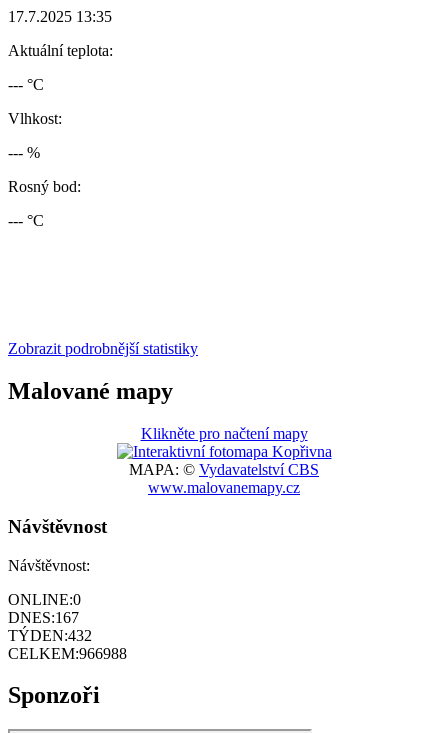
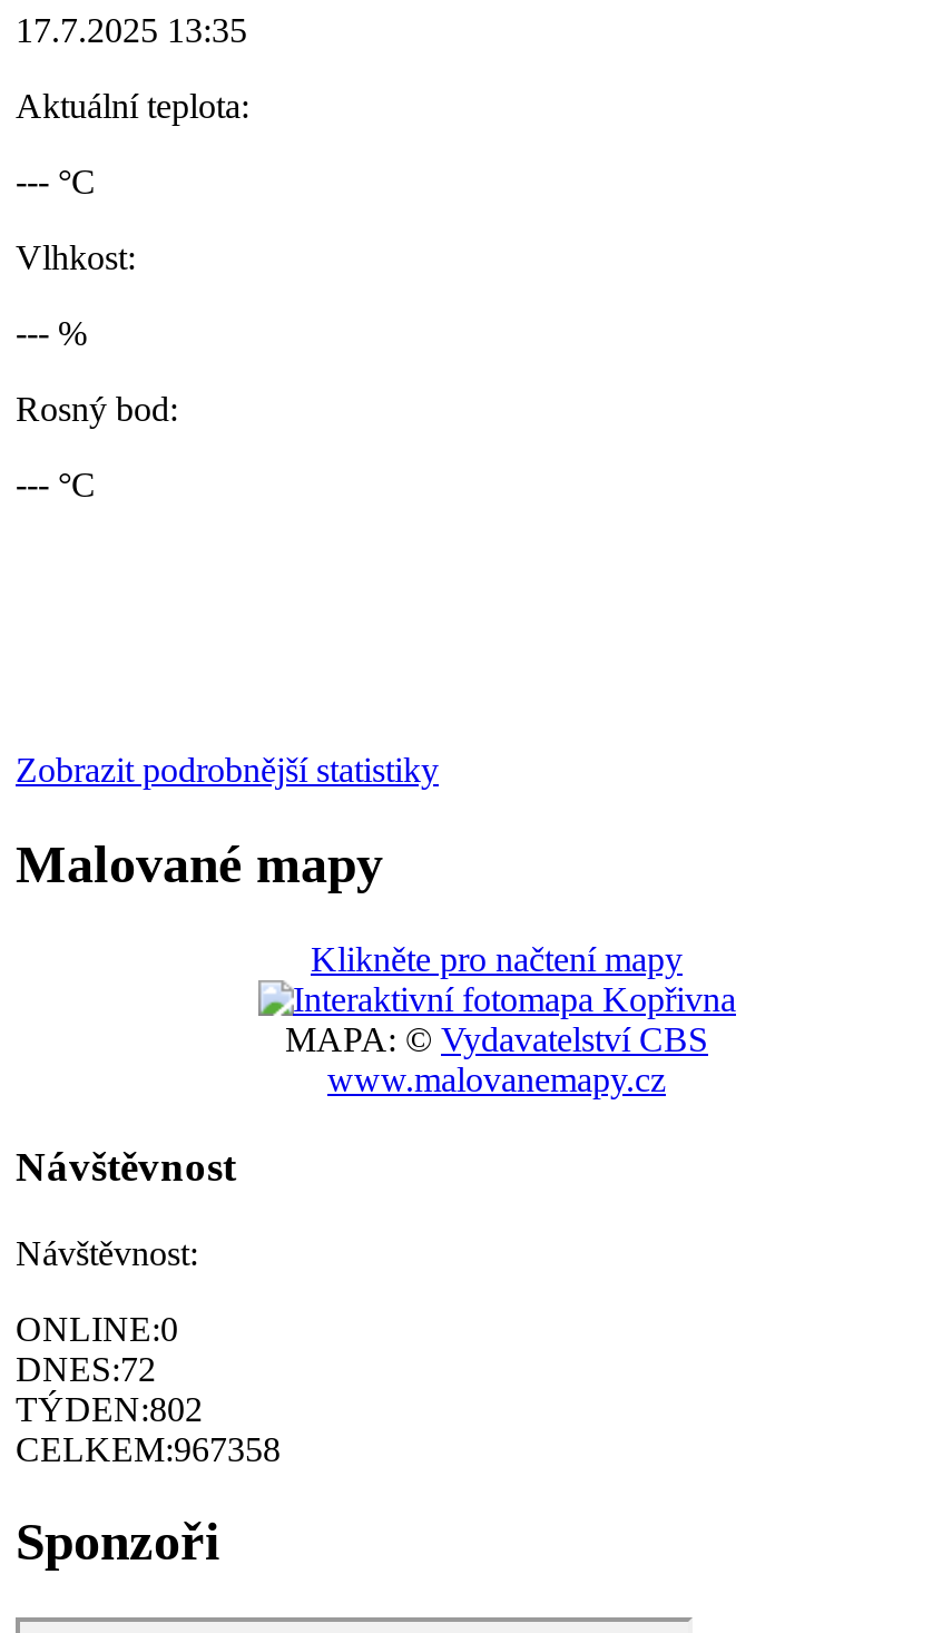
[8,608,79,625] DNES:167 -> [16,1349,156,1387] DNES:72
[8,626,92,643] TÝDEN:432 -> [16,1389,203,1427] TÝDEN:802
[8,644,127,661] CELKEM:966988 -> [16,1429,281,1467] CELKEM:967358

